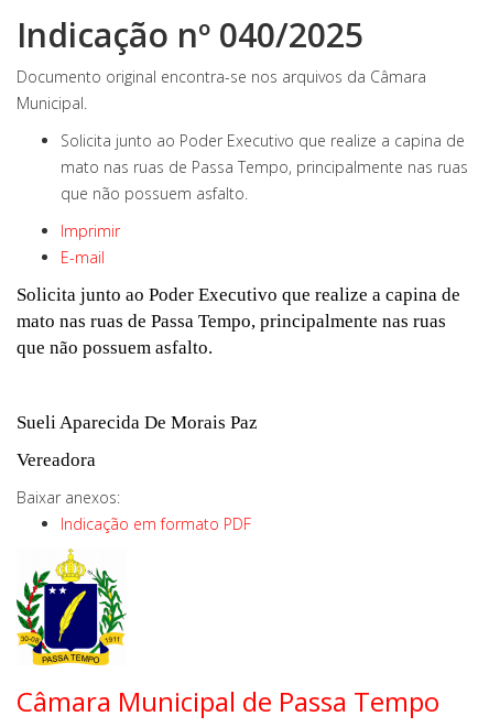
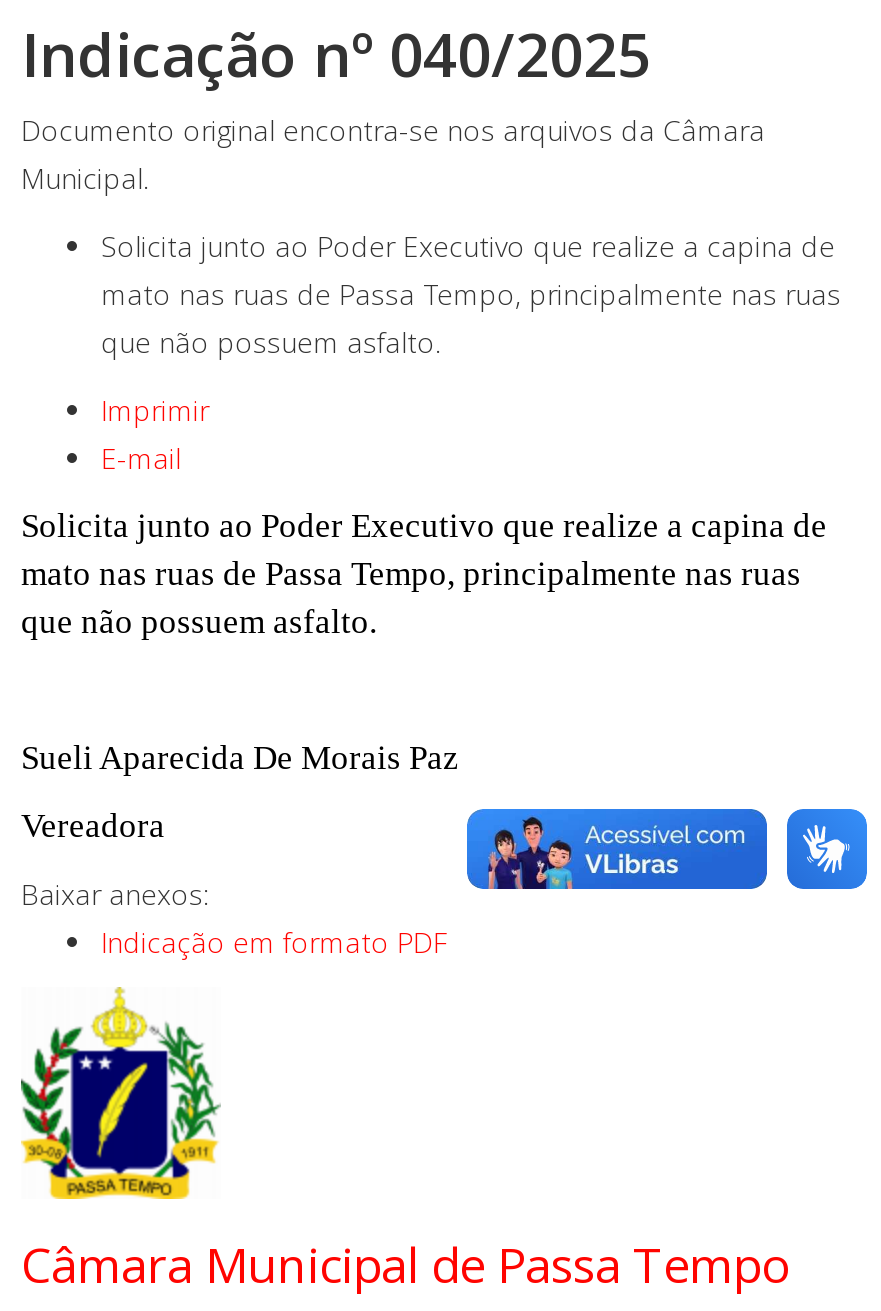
none -> [465,807,769,891] [image]
none -> [785,807,869,891] [image]

